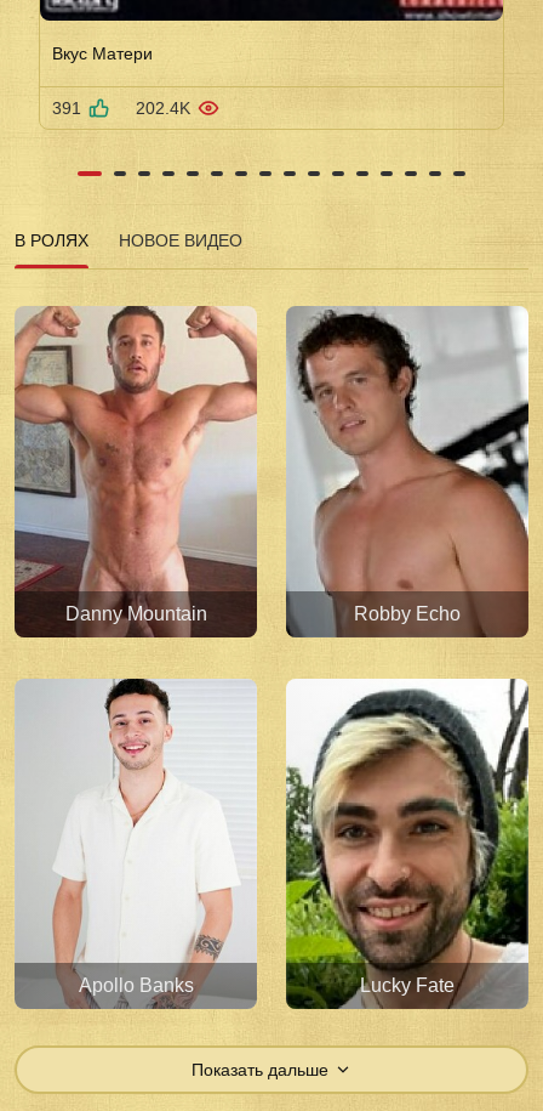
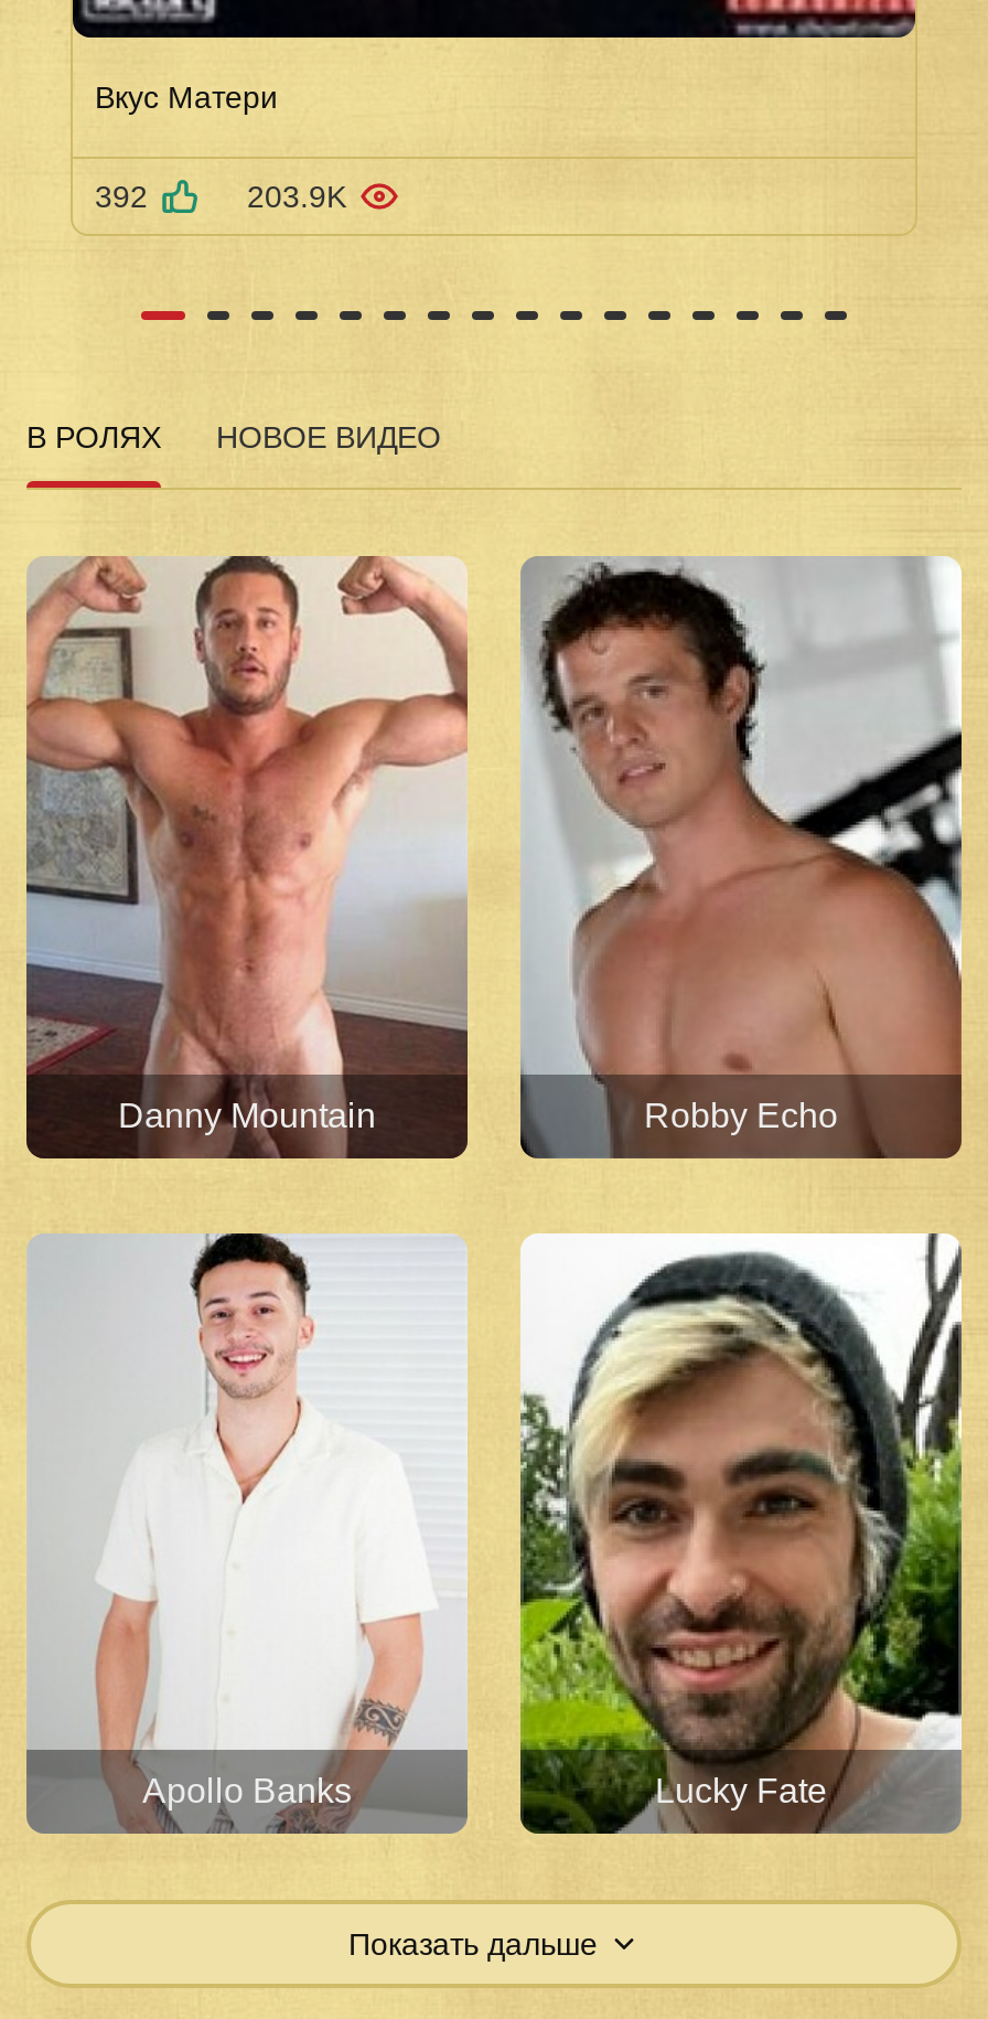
[52,99,190,118] 391 | 202.4K -> [95,180,346,215] 392 | 203.9K

